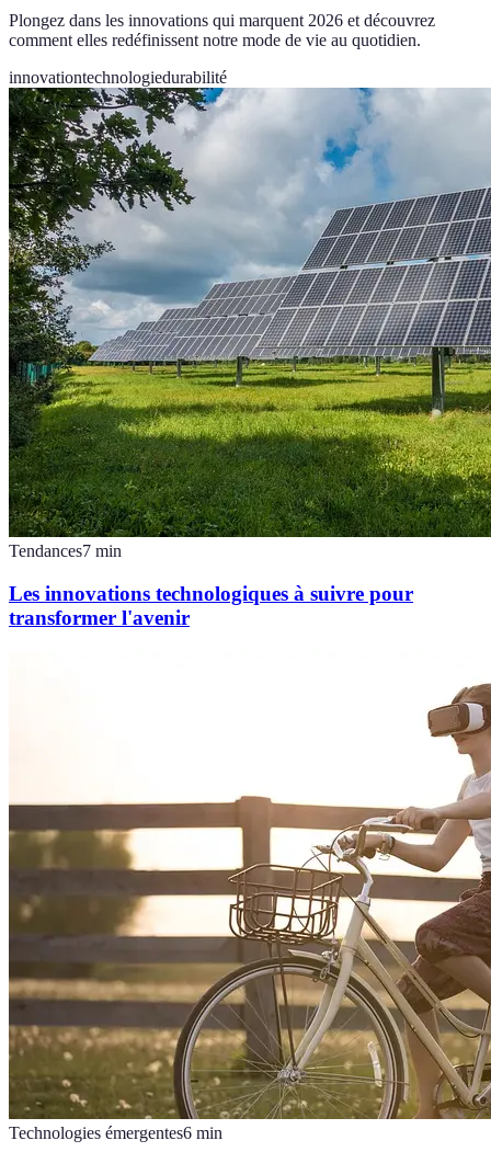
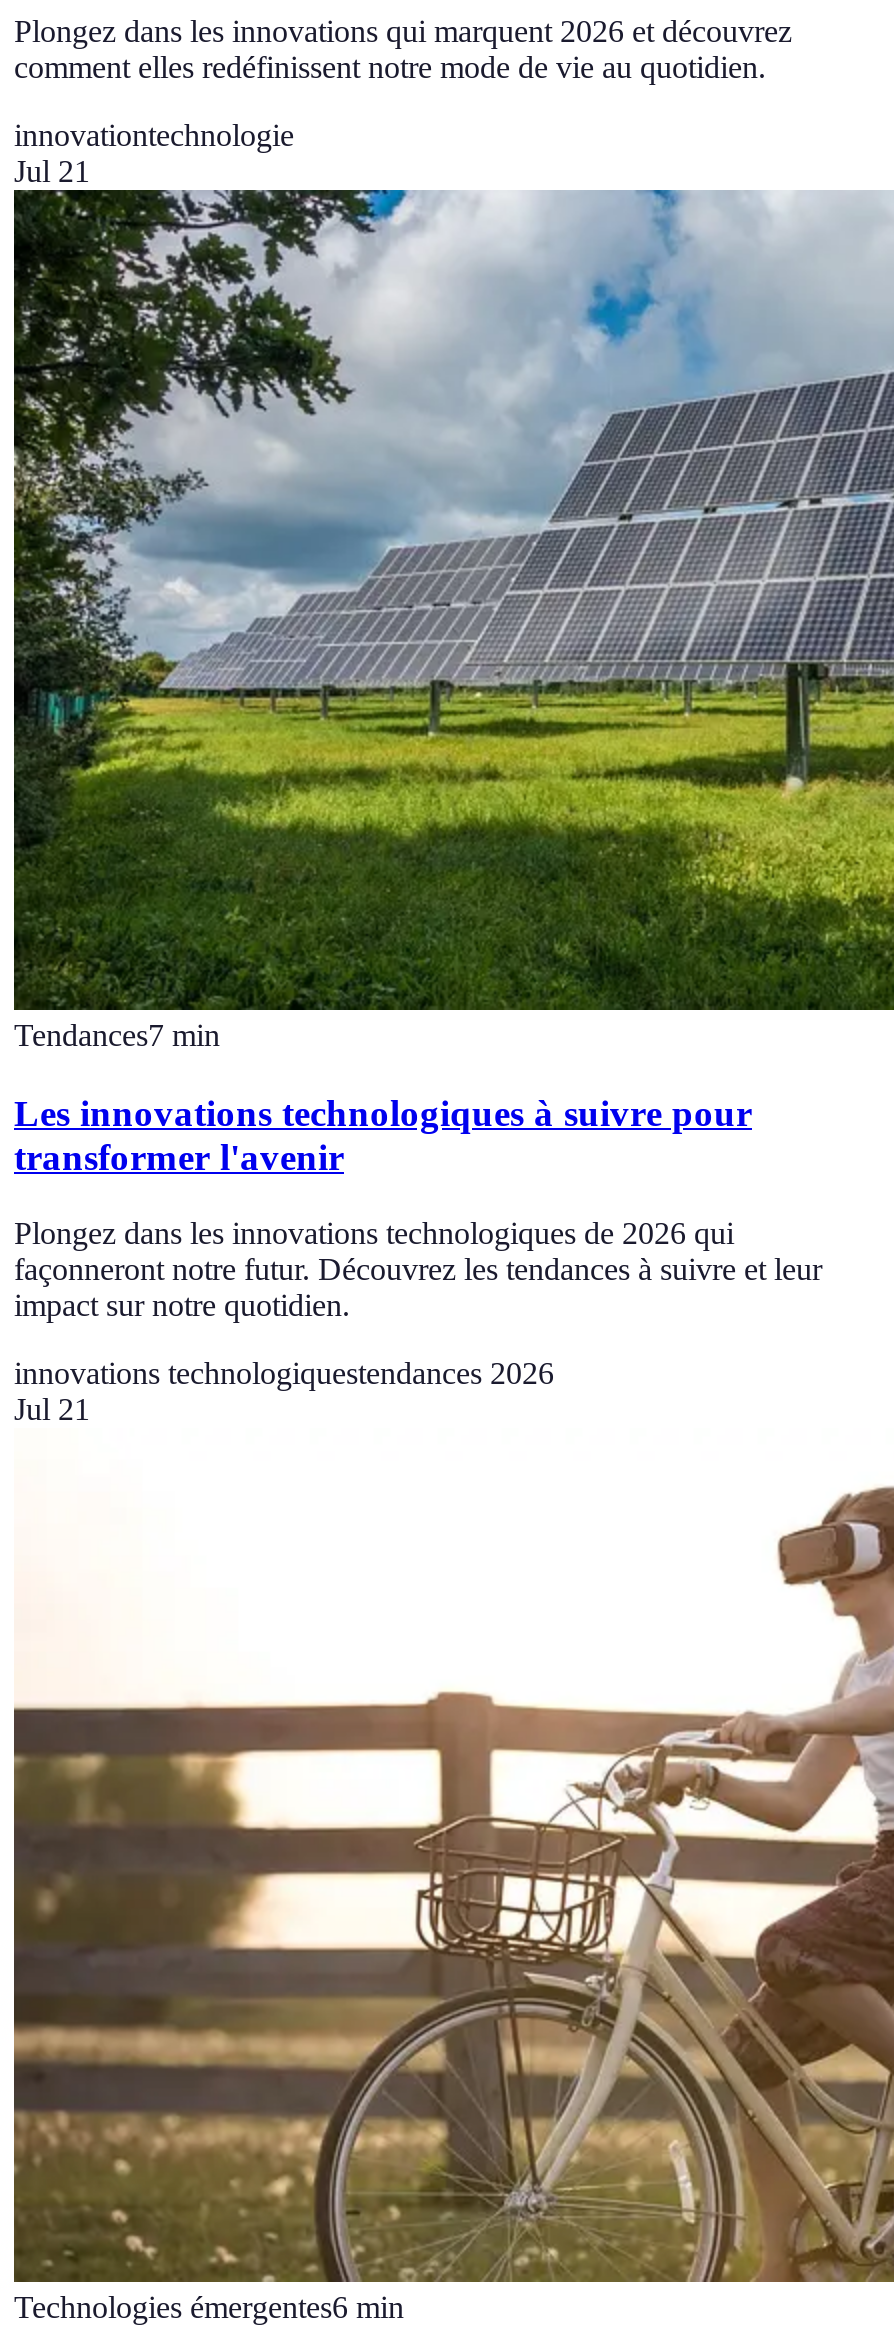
[9,68,227,87] innovationtechnologiedurabilité -> [14,117,294,187] innovationtechnologie | Jul 21
none -> [14,1216,822,1426] Plongez dans les innovations technologiques de 2026 qui | façonneront notre futur. Découvrez les tendances à suivre et leur | impact sur notre quotidien. | innovations technologiquestendances 2026 | Jul 21

